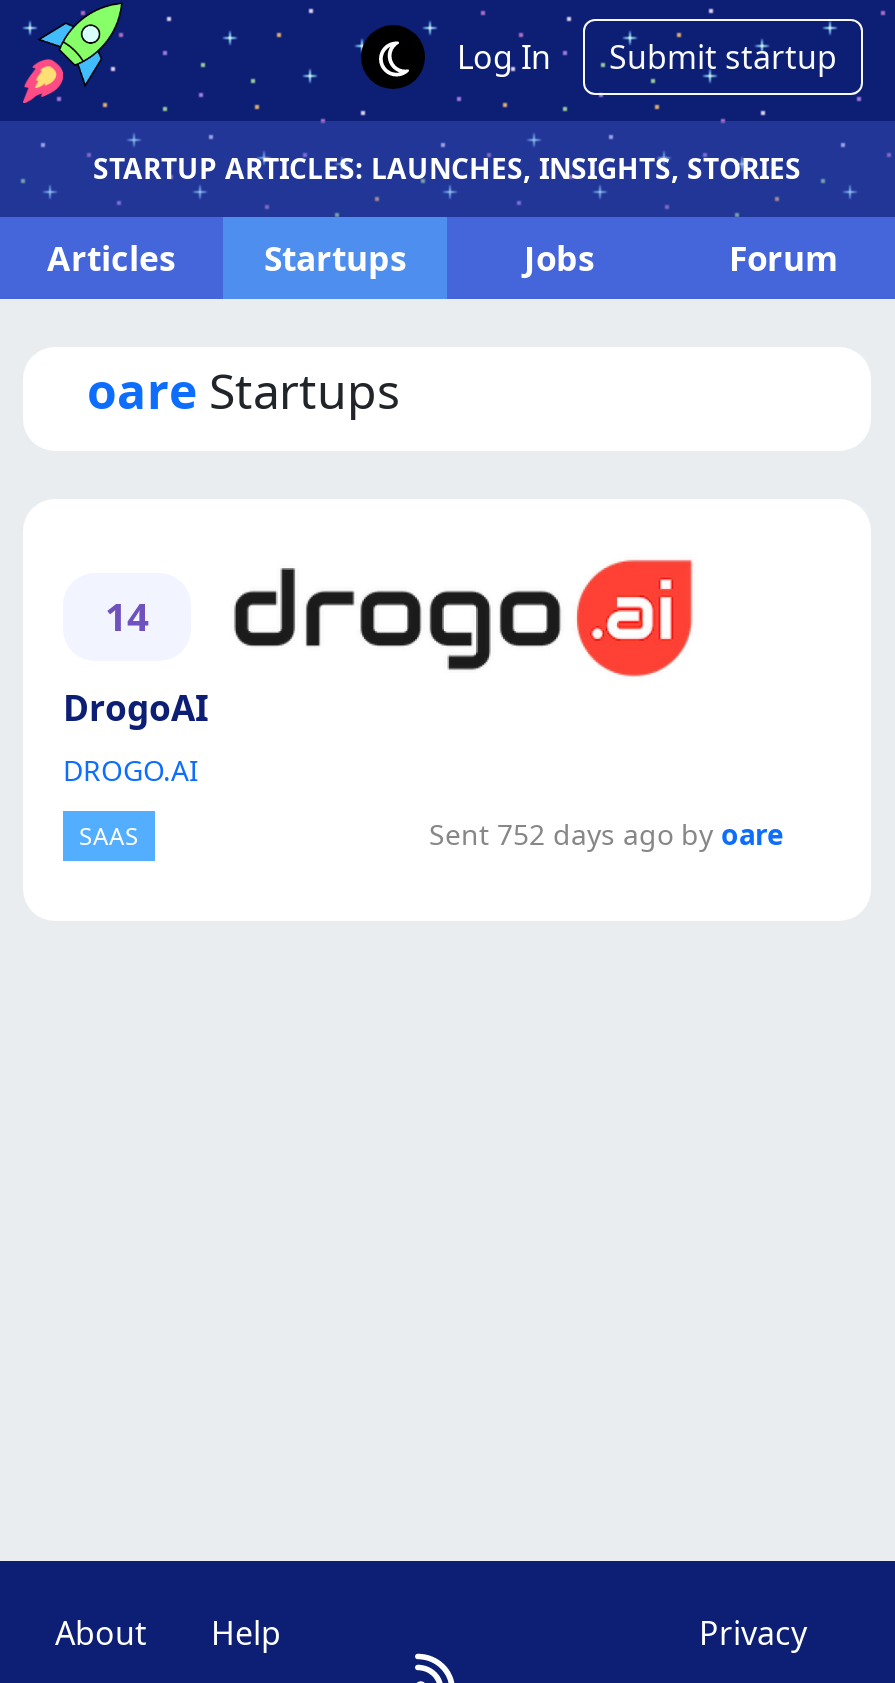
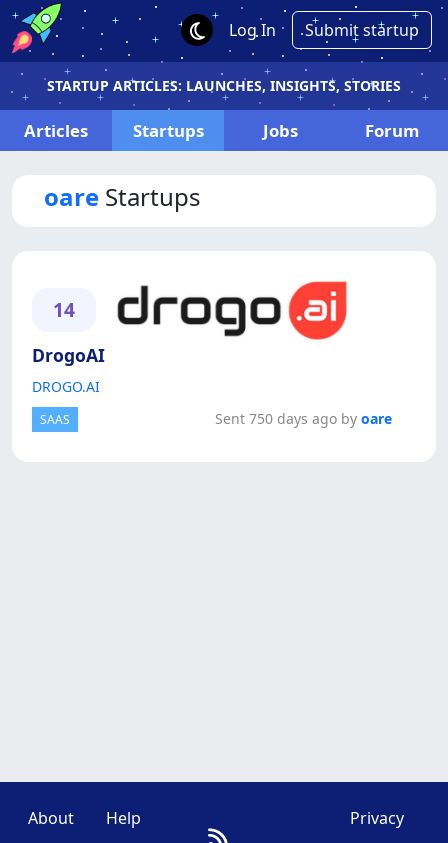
[429,814,783,852] Sent 752 days ago by oare -> [215,409,392,428] Sent 750 days ago by oare

